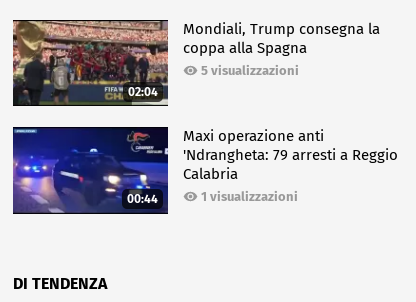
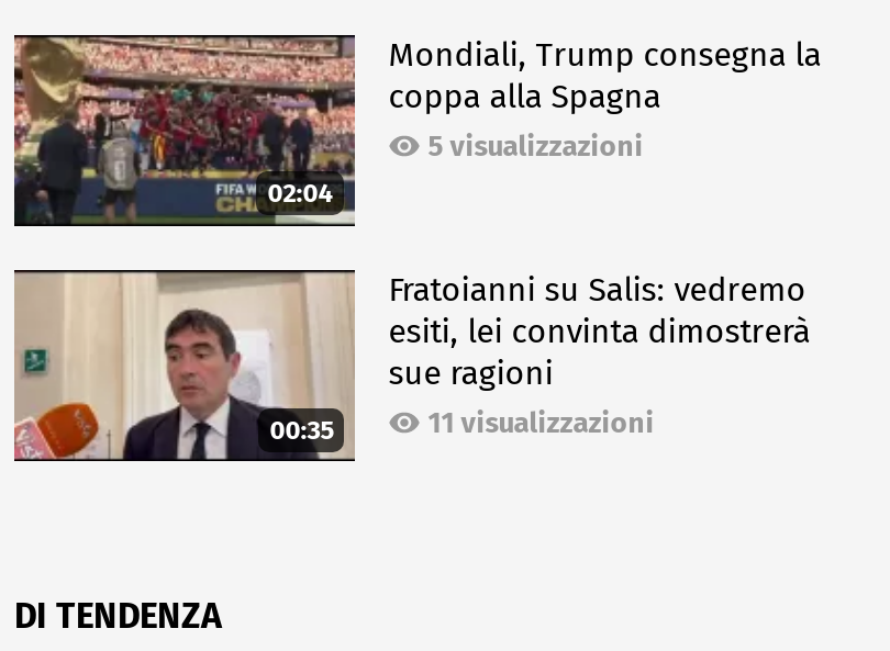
[12,126,169,215] [image] | 00:44 -> [12,267,357,464] [image] | 00:35
[183,127,398,204] Maxi operazione anti | 'Ndrangheta: 79 arresti a Reggio | Calabria | 1 visualizzazioni -> [388,271,810,440] Fratoianni su Salis: vedremo | esiti, lei convinta dimostrerà | sue ragioni | 11 visualizzazioni

